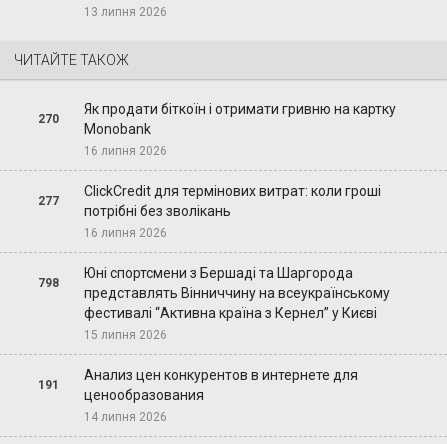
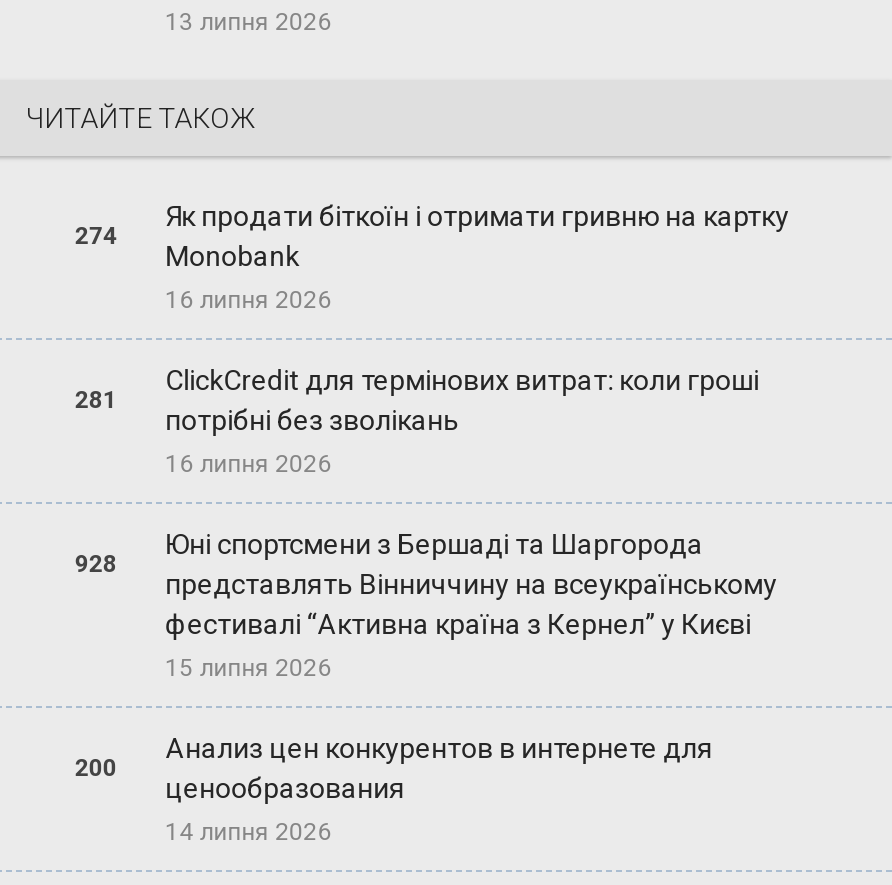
[38,112,59,126] 270 -> [75,223,117,251] 274
[38,194,59,208] 277 -> [75,387,117,415] 281
[38,276,59,290] 798 -> [75,551,117,579] 928
[38,378,59,392] 191 -> [75,755,117,783] 200

